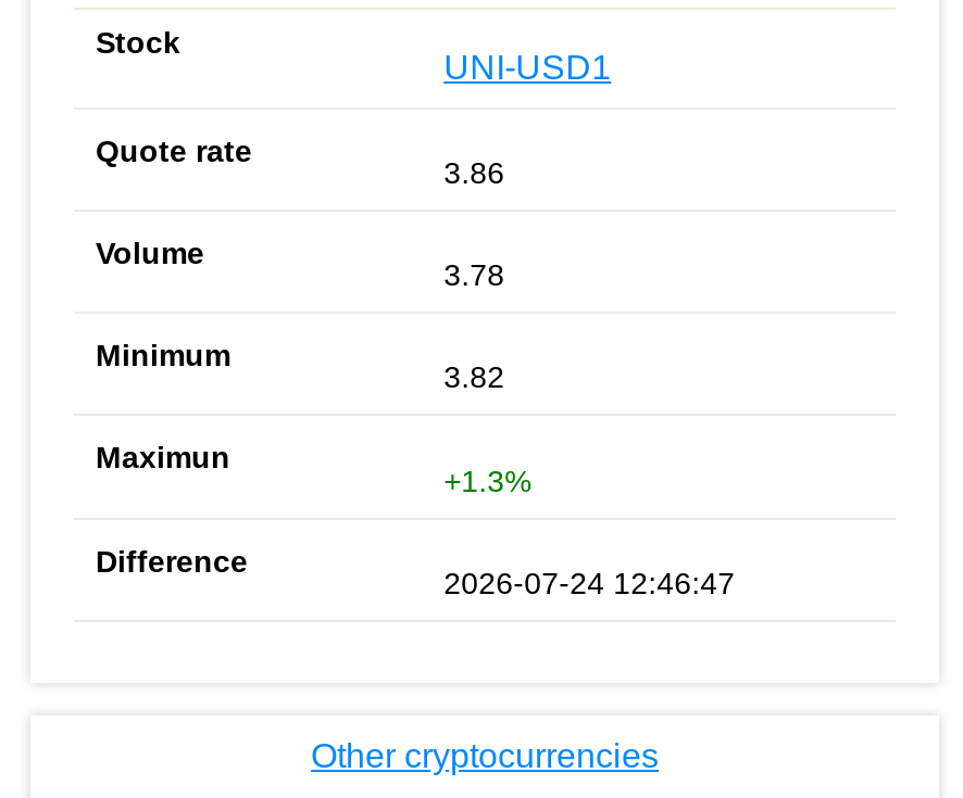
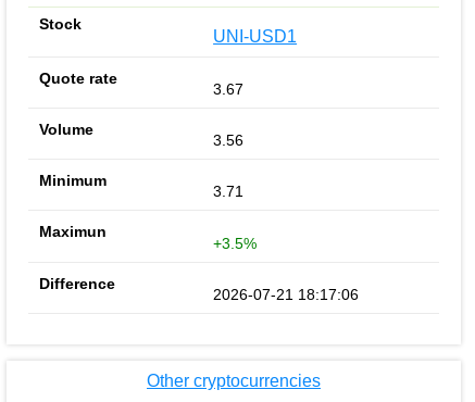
[444,154,505,189] 3.86 -> [213,80,244,97] 3.67
[444,256,505,291] 3.78 -> [213,131,244,148] 3.56
[444,359,505,393] 3.82 -> [213,182,244,199] 3.71
[444,463,531,498] +1.3% -> [213,235,257,252] +3.5%
[444,565,735,600] 2026-07-24 12:46:47 -> [213,286,359,303] 2026-07-21 18:17:06

